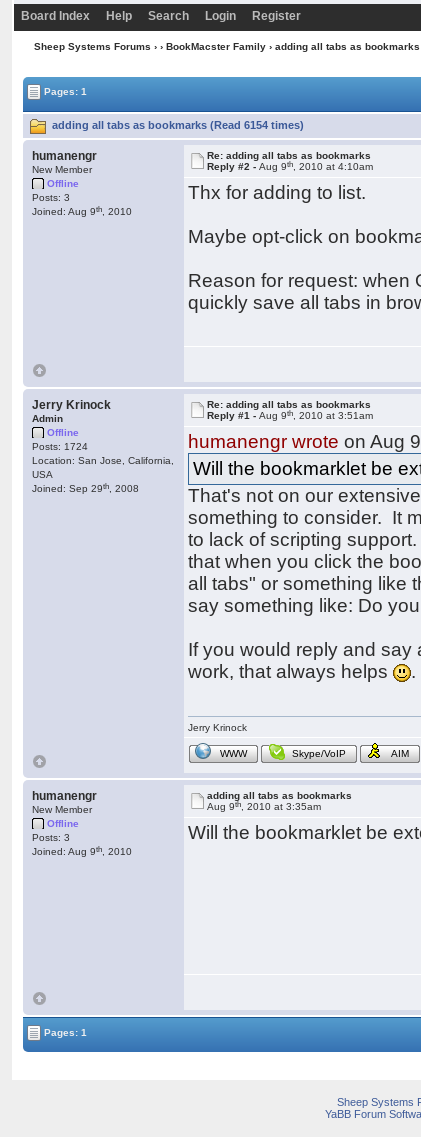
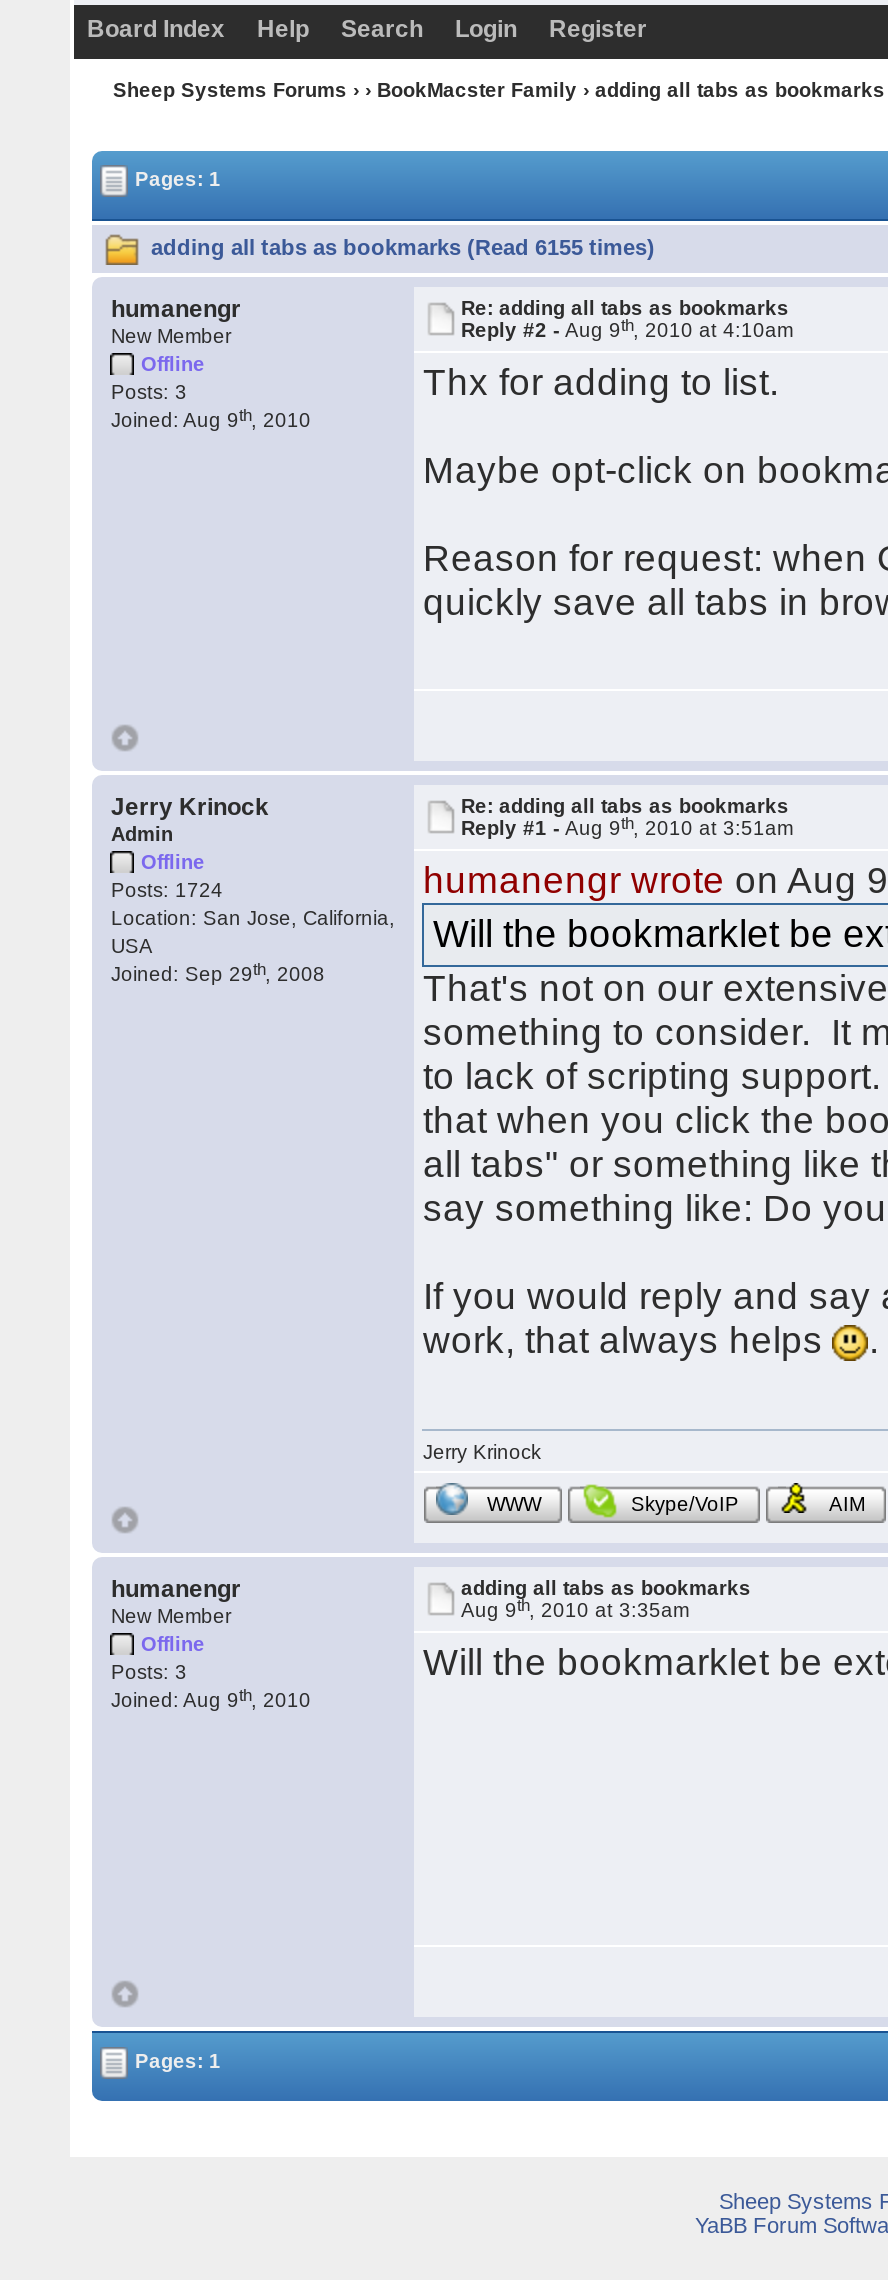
[49,119,304,131] adding all tabs as bookmarks (Read 6154 times) -> [145,235,655,259] adding all tabs as bookmarks (Read 6155 times)

